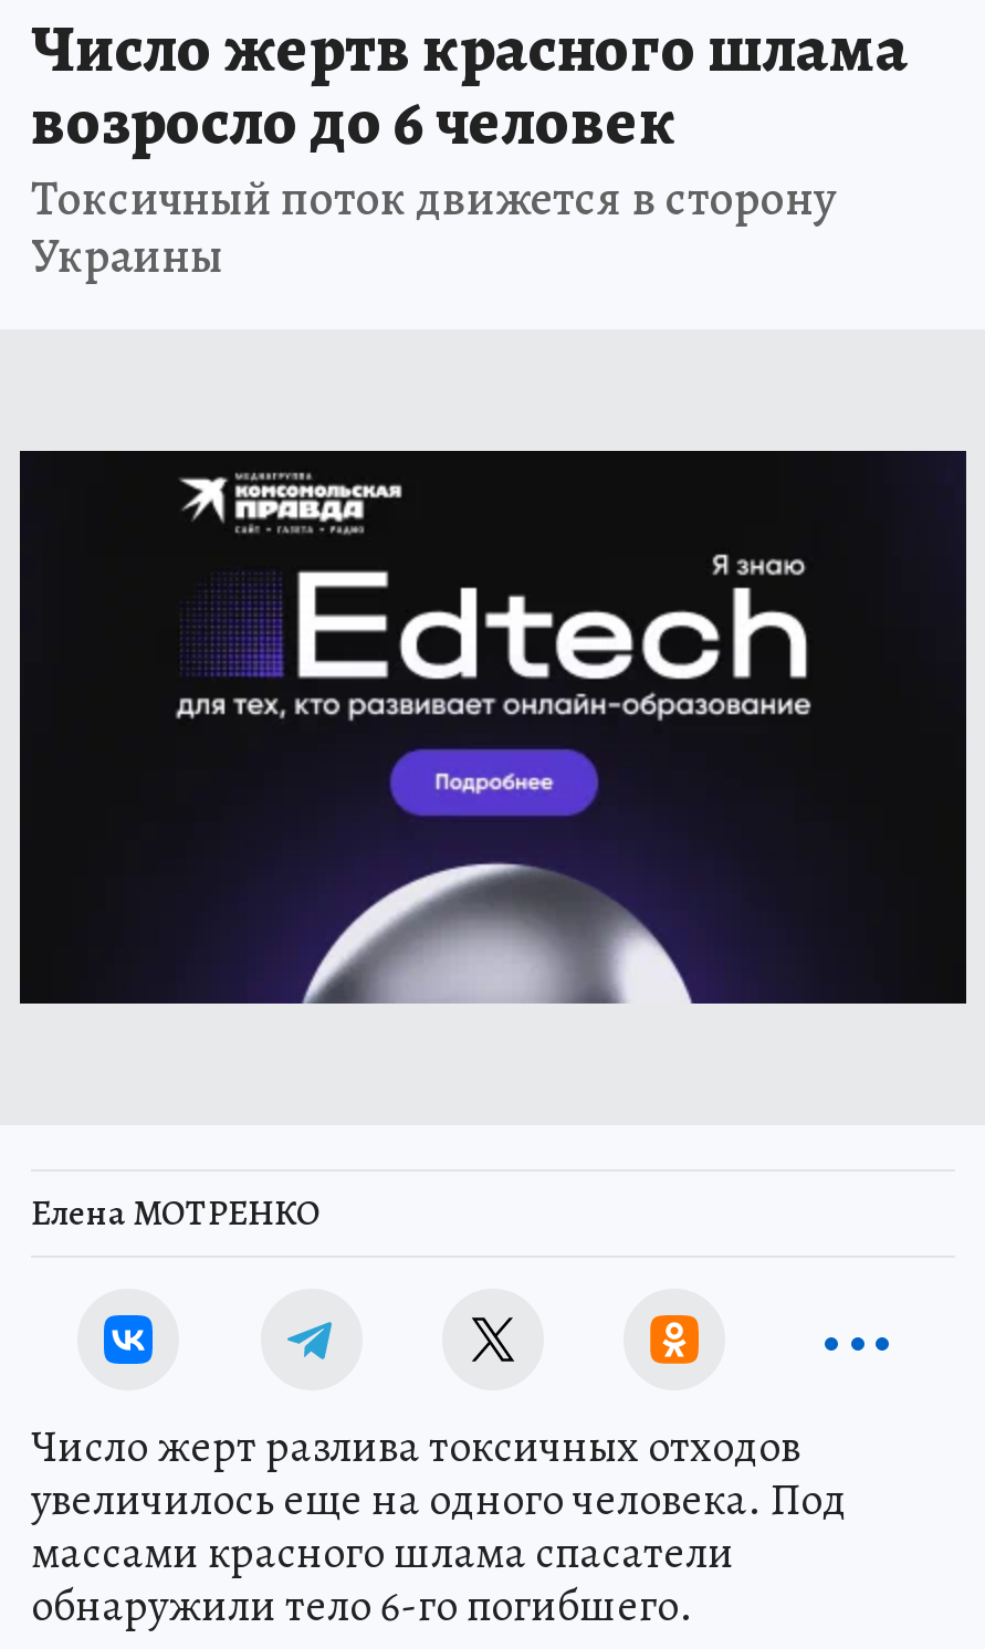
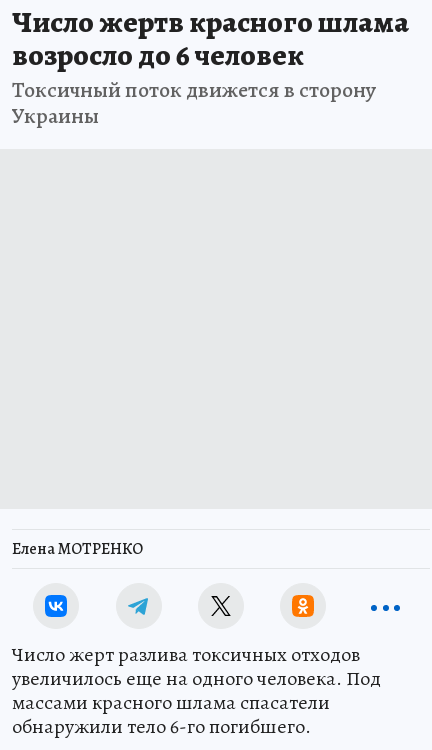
[18,449,968,1006] [image] -> none

